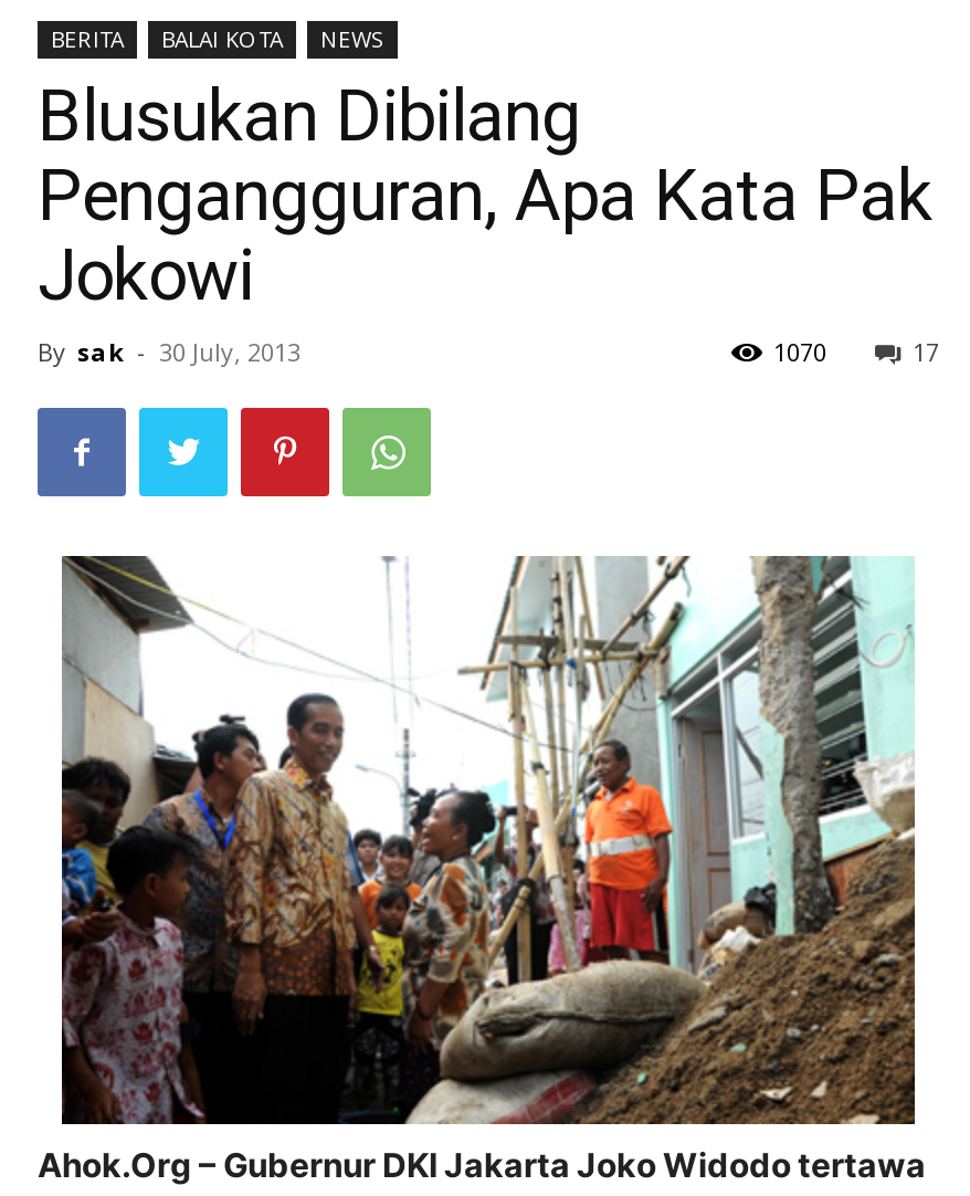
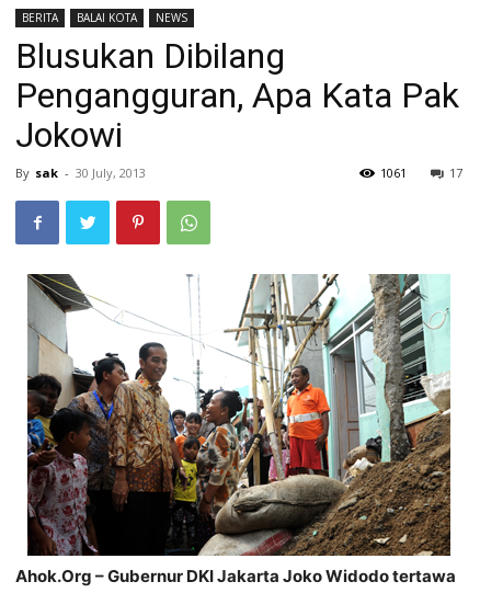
[773,335,826,368] 1070 -> [380,164,407,181] 1061

